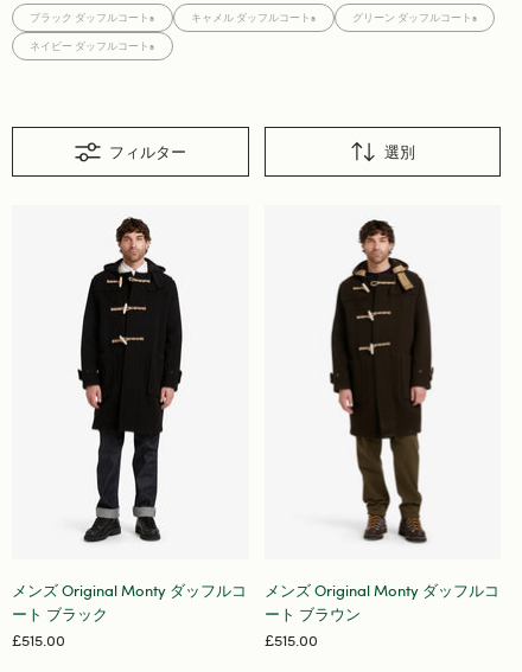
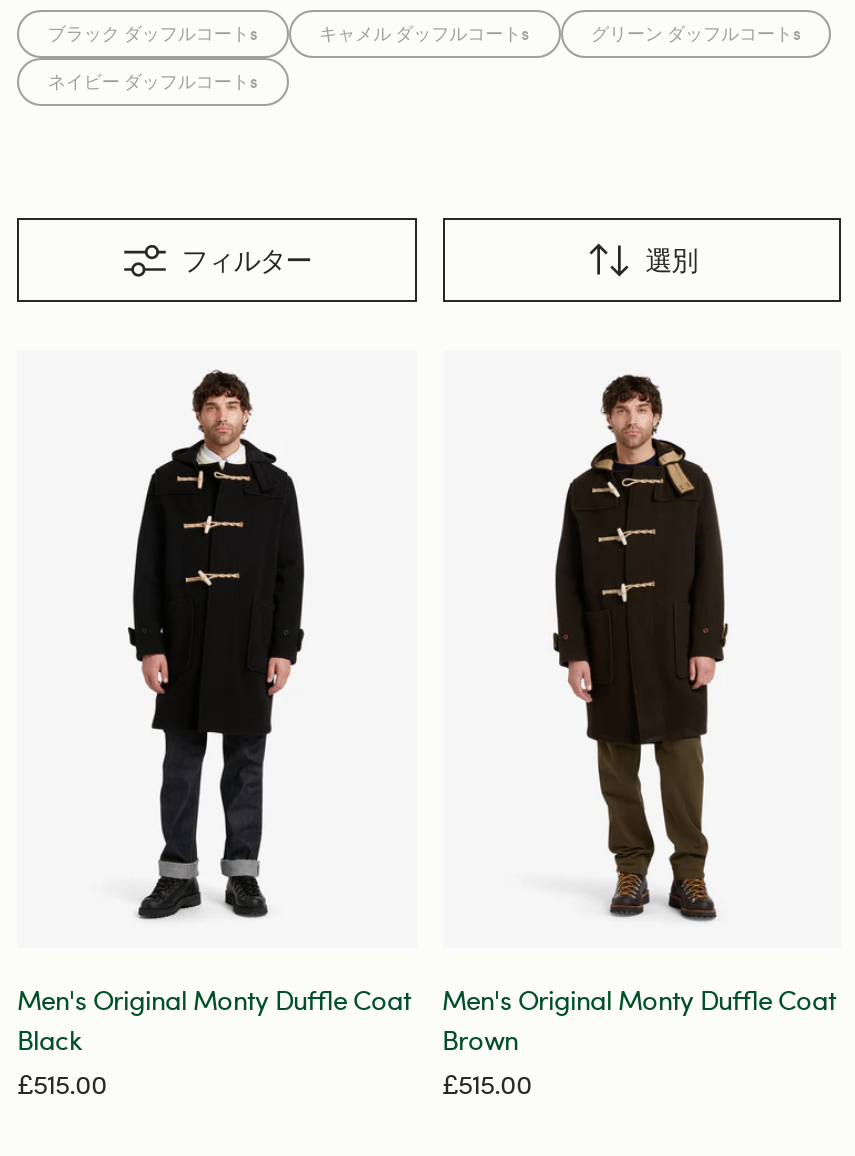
[12,578,247,624] メンズ Original Monty ダッフルコ | ート ブラック -> [17,980,411,1058] Men's Original Monty Duffle Coat | Black
[264,578,499,624] メンズ Original Monty ダッフルコ | ート ブラウン -> [442,980,836,1058] Men's Original Monty Duffle Coat | Brown

